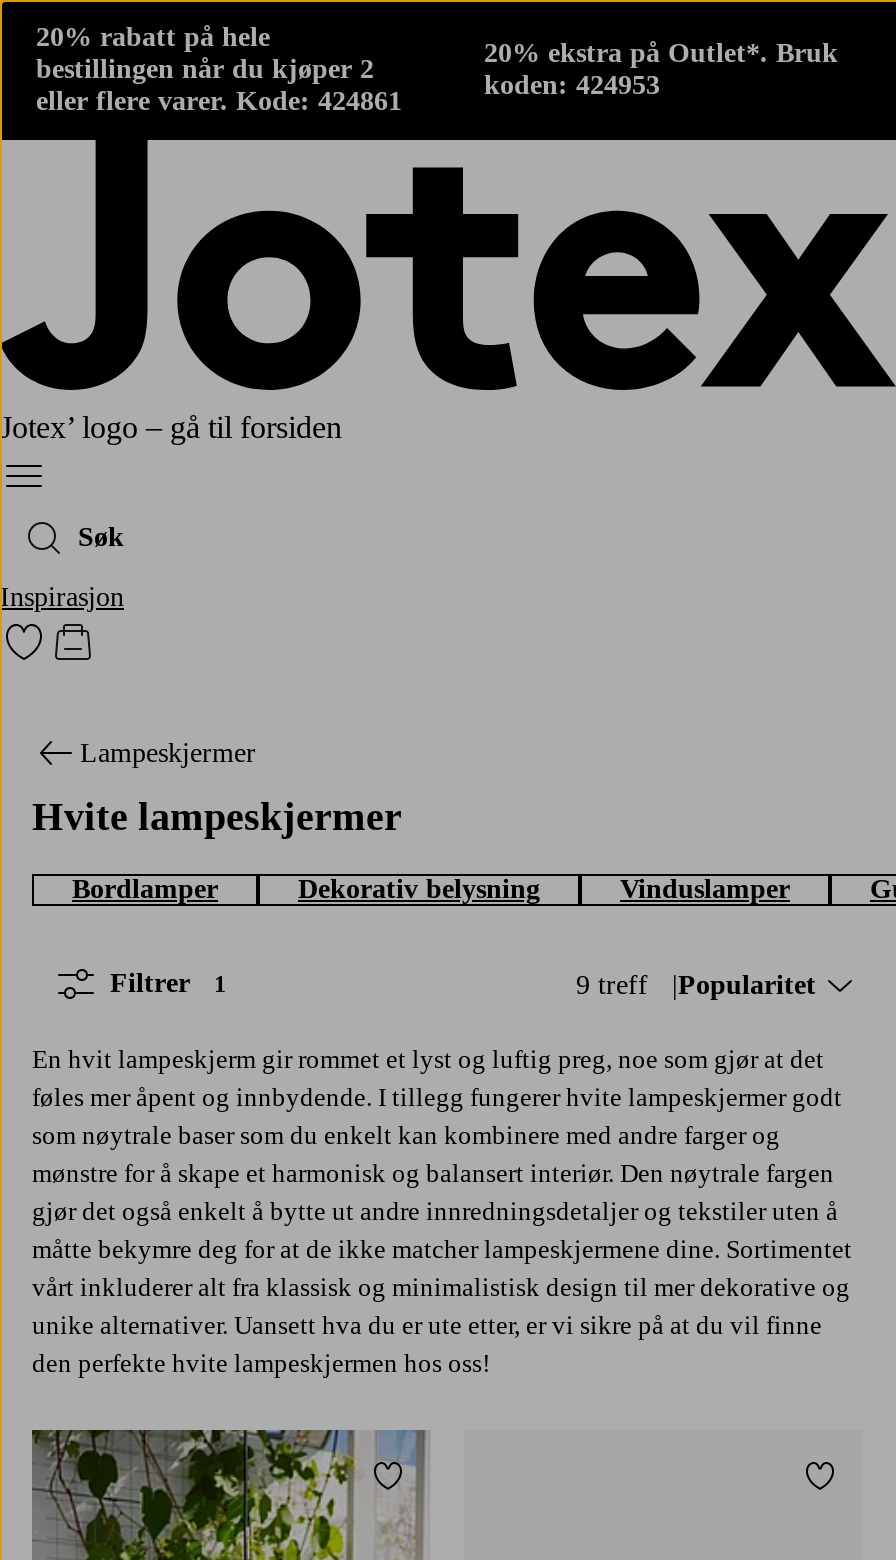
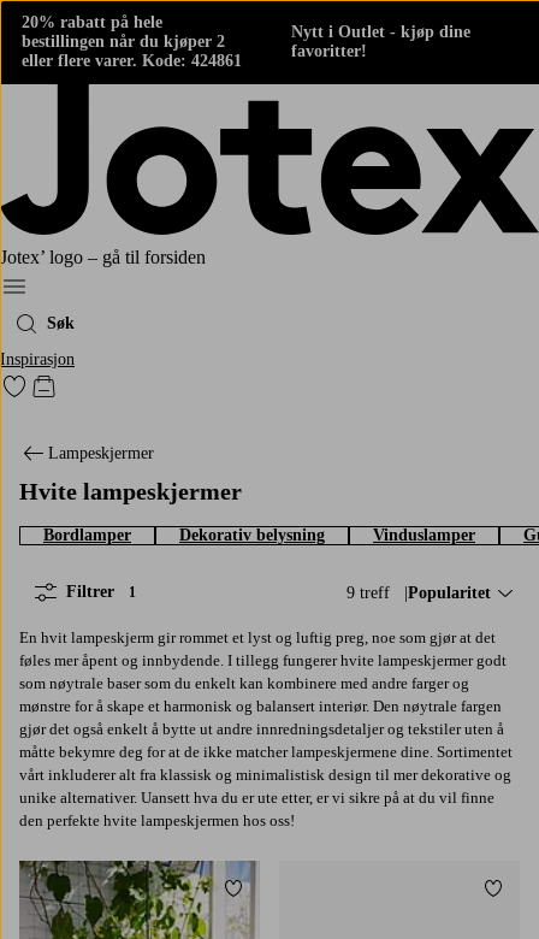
[484,38,838,100] 20% ekstra på Outlet*. Bruk | koden: 424953 -> [291,23,470,60] Nytt i Outlet - kjøp dine | favoritter!

